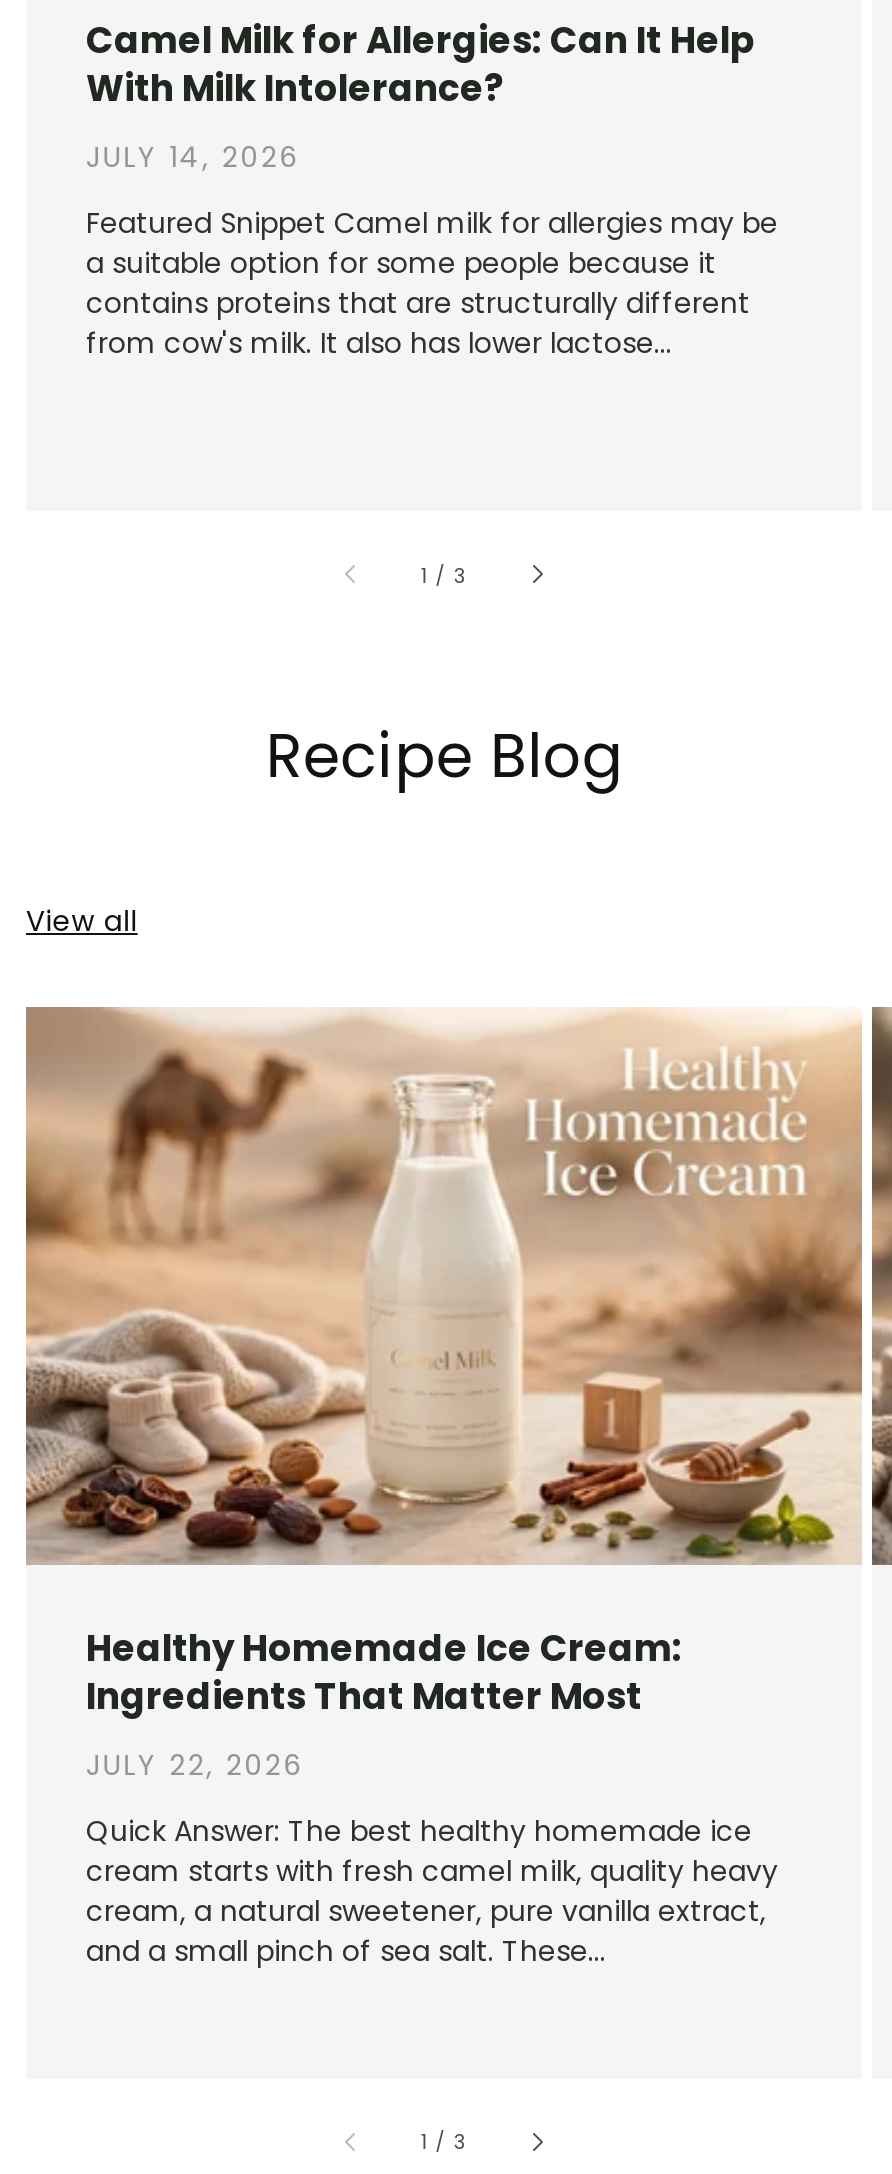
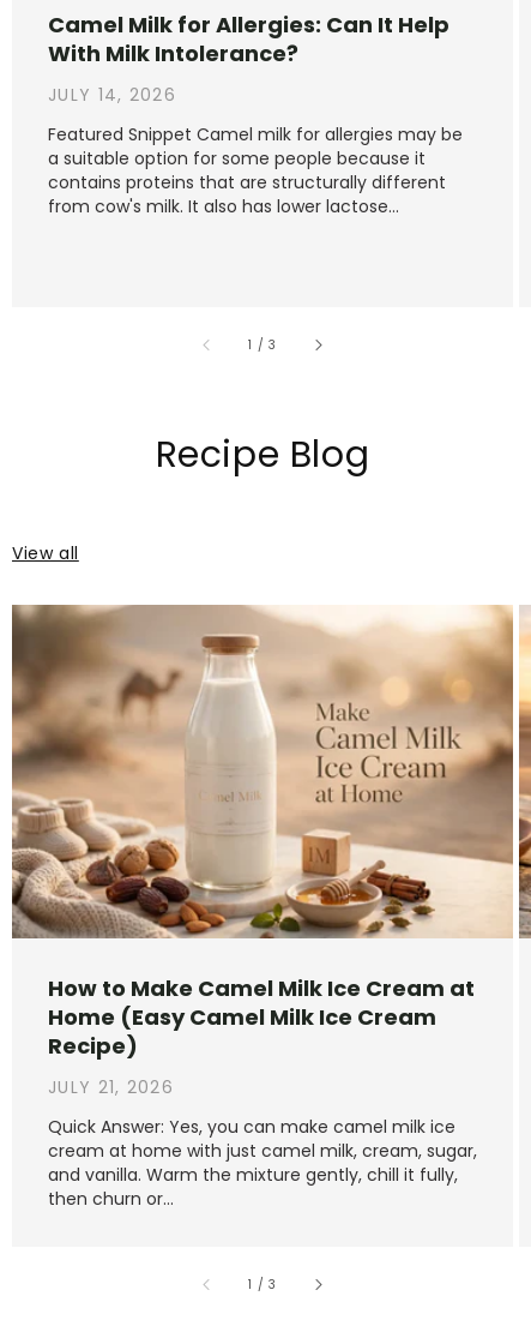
[24,1006,886,1720] [image] | Healthy Homemade Ice Cream: | Ingredients That Matter Most -> [11,605,527,1061] [image] | How to Make Camel Milk Ice Cream at | Home (Easy Camel Milk Ice Cream | Recipe)
[86,1744,304,1784] JULY 22, 2026 -> [48,1075,174,1099] JULY 21, 2026
[86,1810,778,1970] Quick Answer: The best healthy homemade ice | cream starts with fresh camel milk, quality heavy | cream, a natural sweetener, pure vanilla extract, | and a small pinch of sea salt. These... -> [48,1115,477,1211] Quick Answer: Yes, you can make camel milk ice | cream at home with just camel milk, cream, sugar, | and vanilla. Warm the mixture gently, chill it fully, | then churn or...

